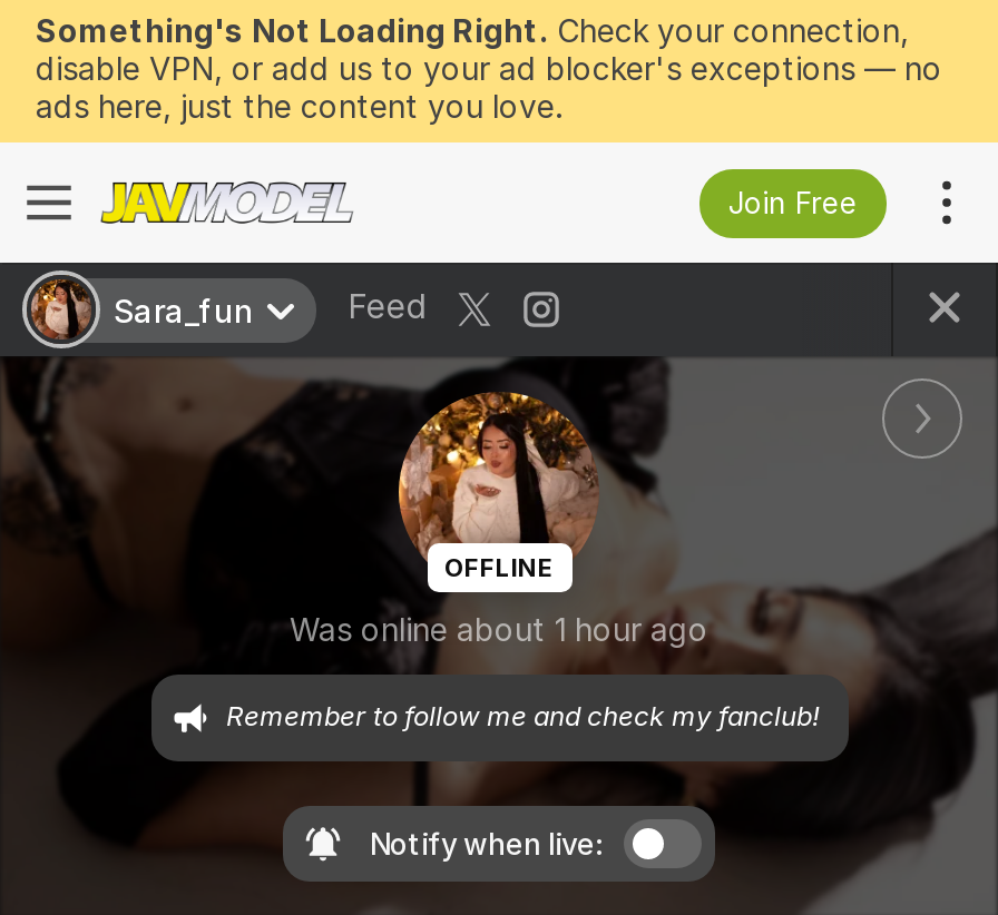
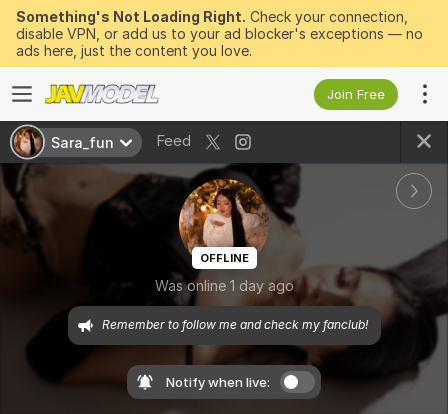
[290,611,708,649] Was online about 1 hour ago -> [154,277,293,294] Was online 1 day ago

